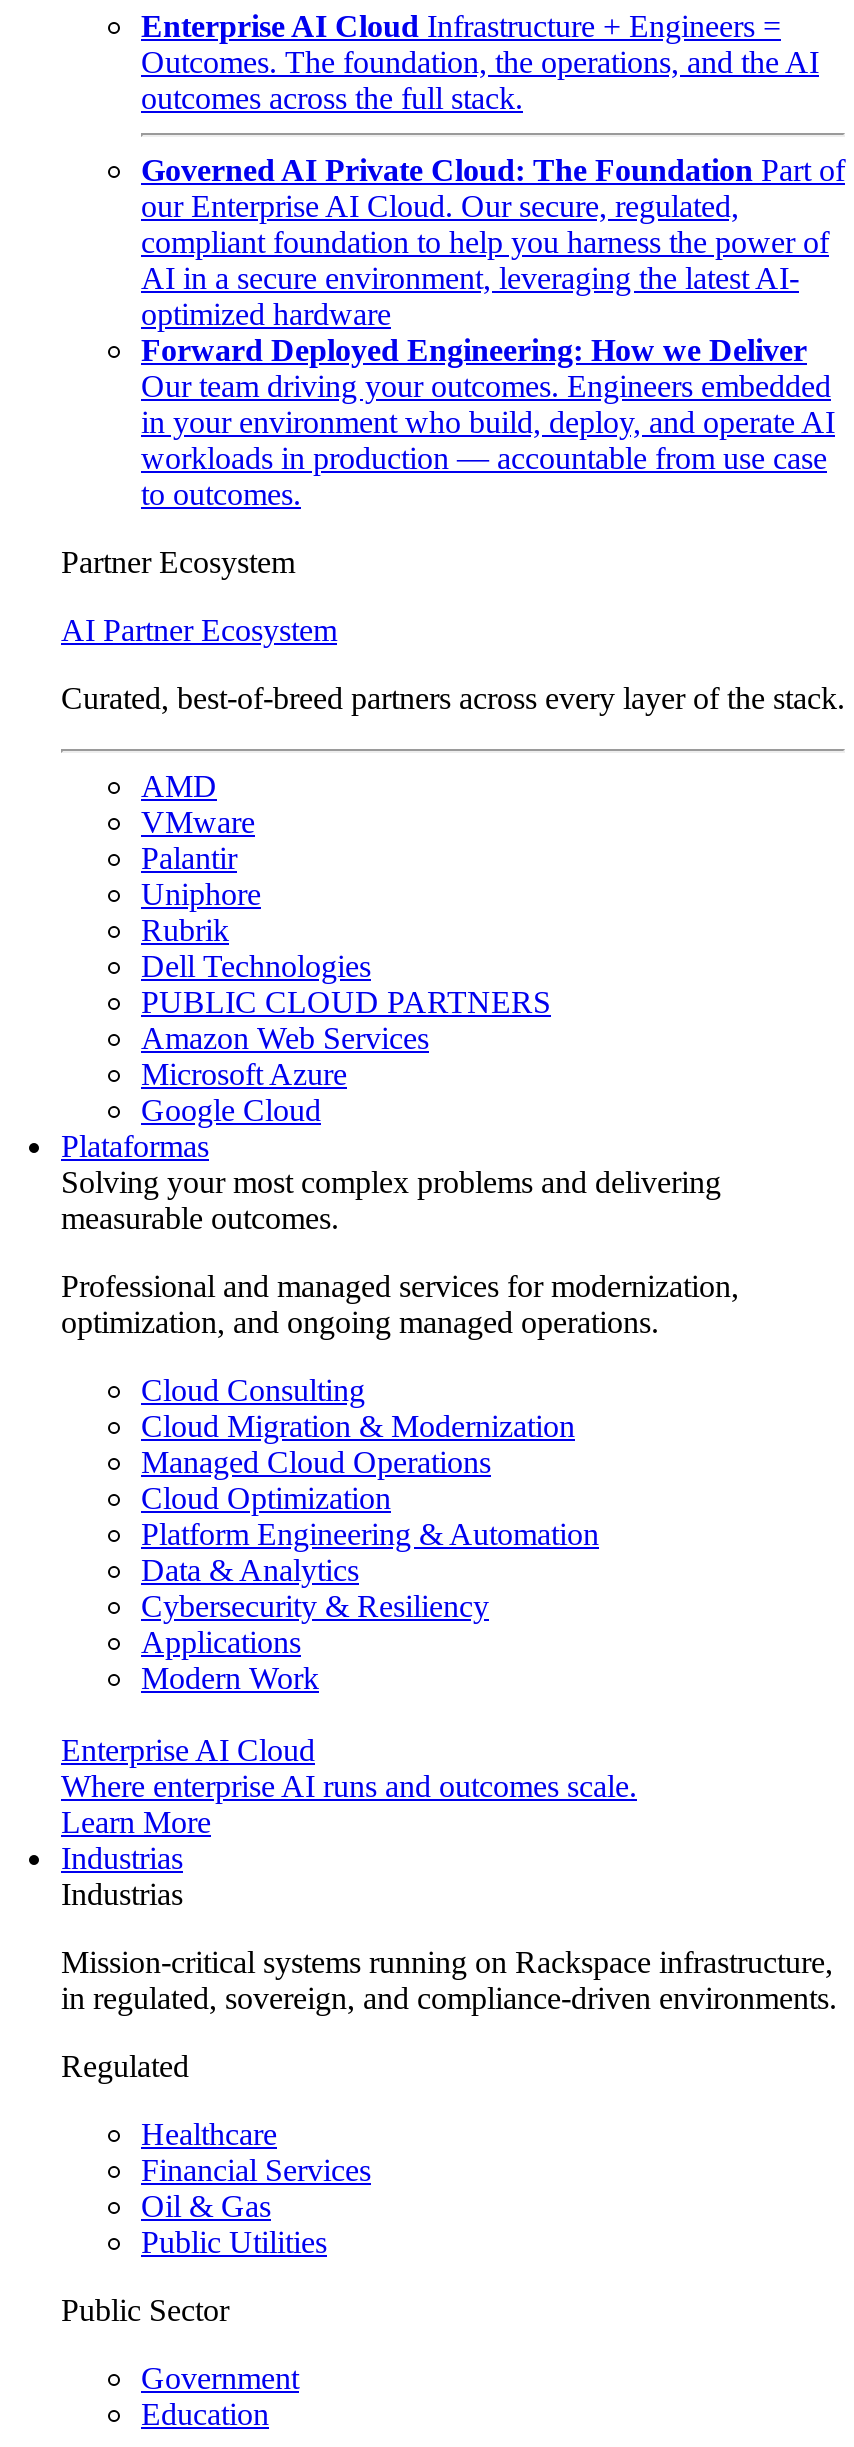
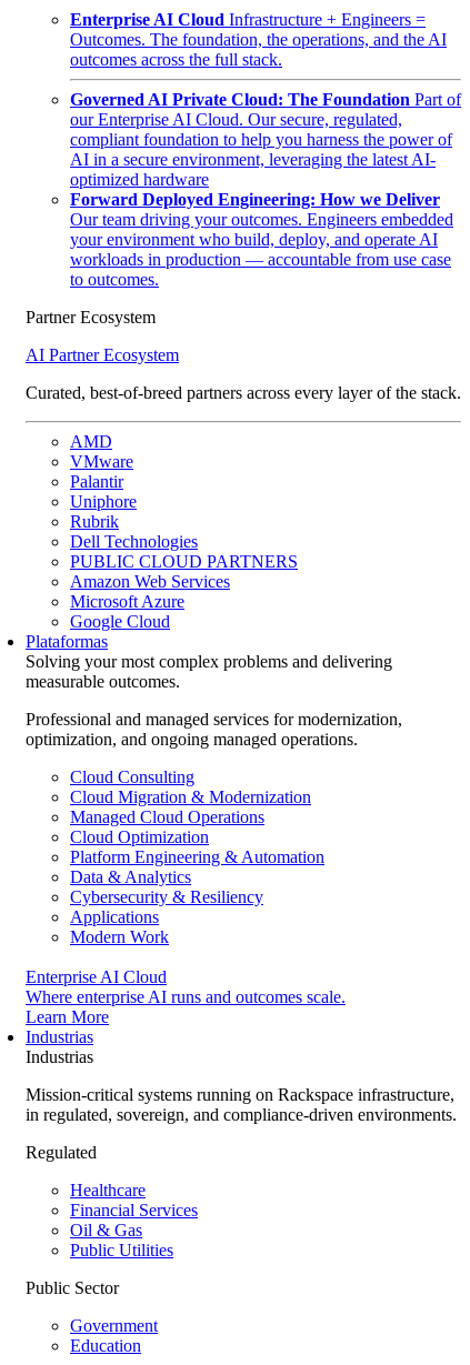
[141,405,835,439] in your environment who build, deploy, and operate AI -> [70,230,438,249] your environment who build, deploy, and operate AI

